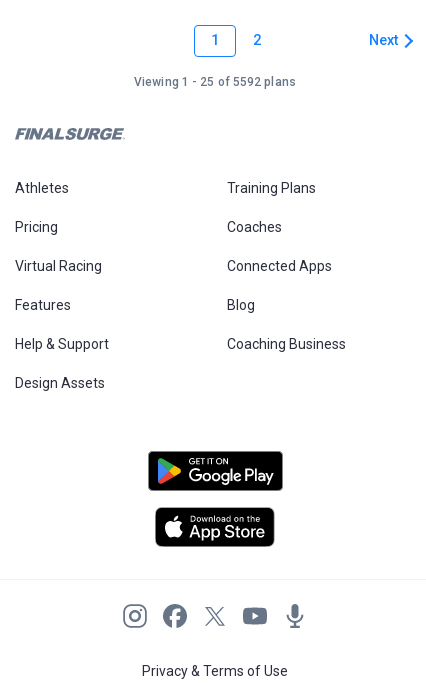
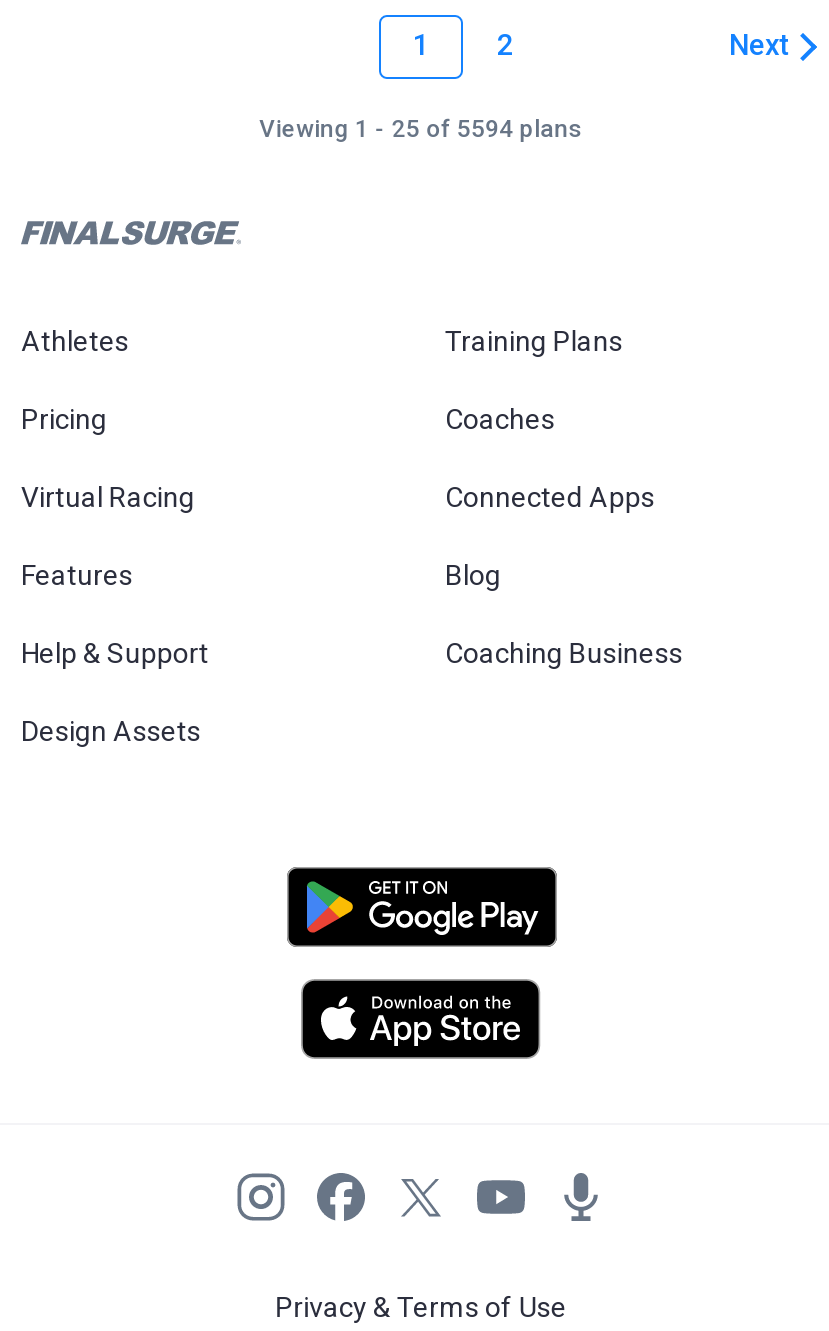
[134,75,296,89] Viewing 1 - 25 of 5592 plans -> [259,115,583,143] Viewing 1 - 25 of 5594 plans

